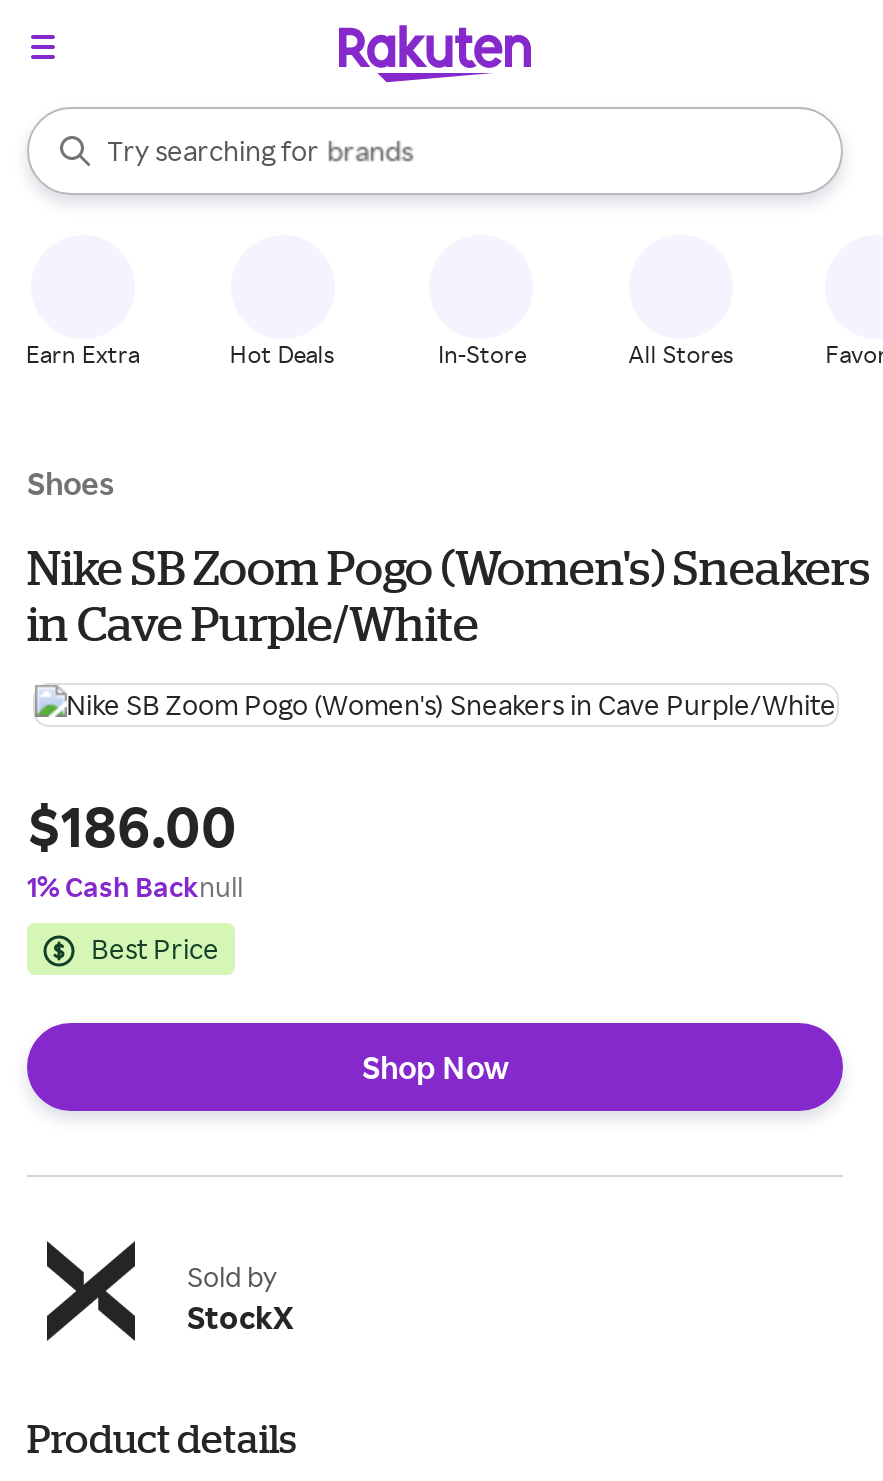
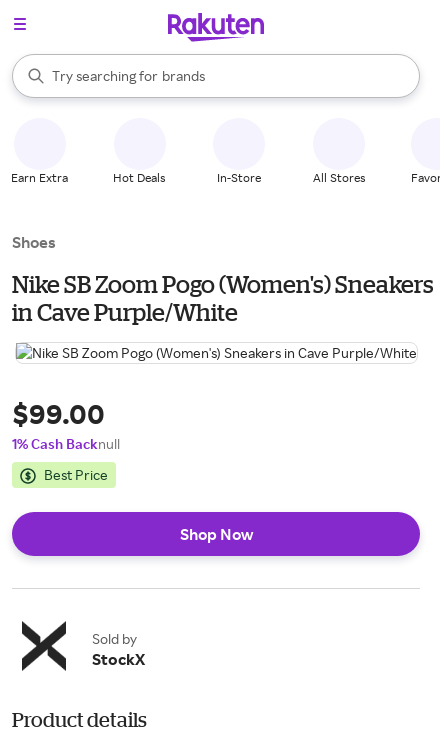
[27,789,237,861] $186.00 -> [12,395,105,431] $99.00

